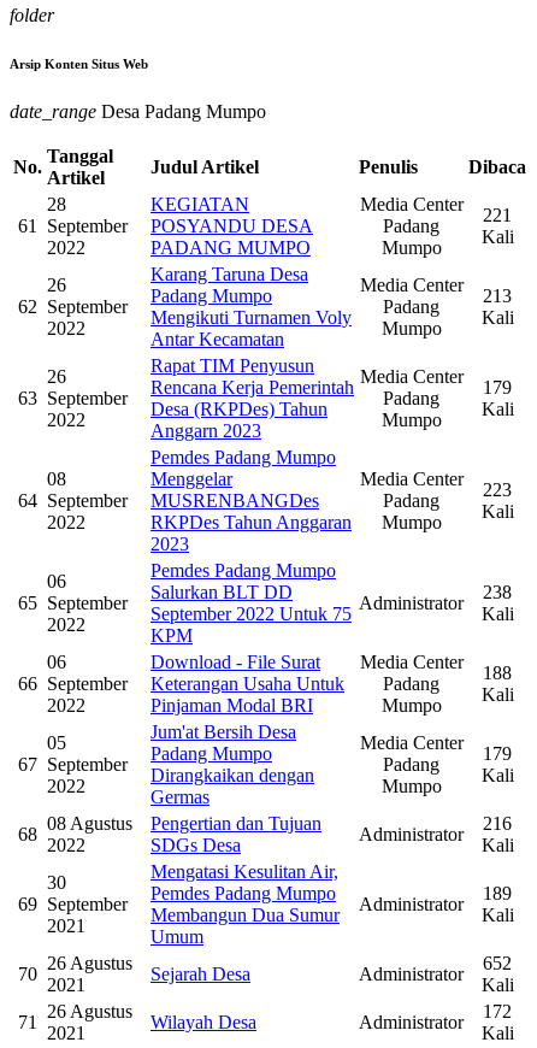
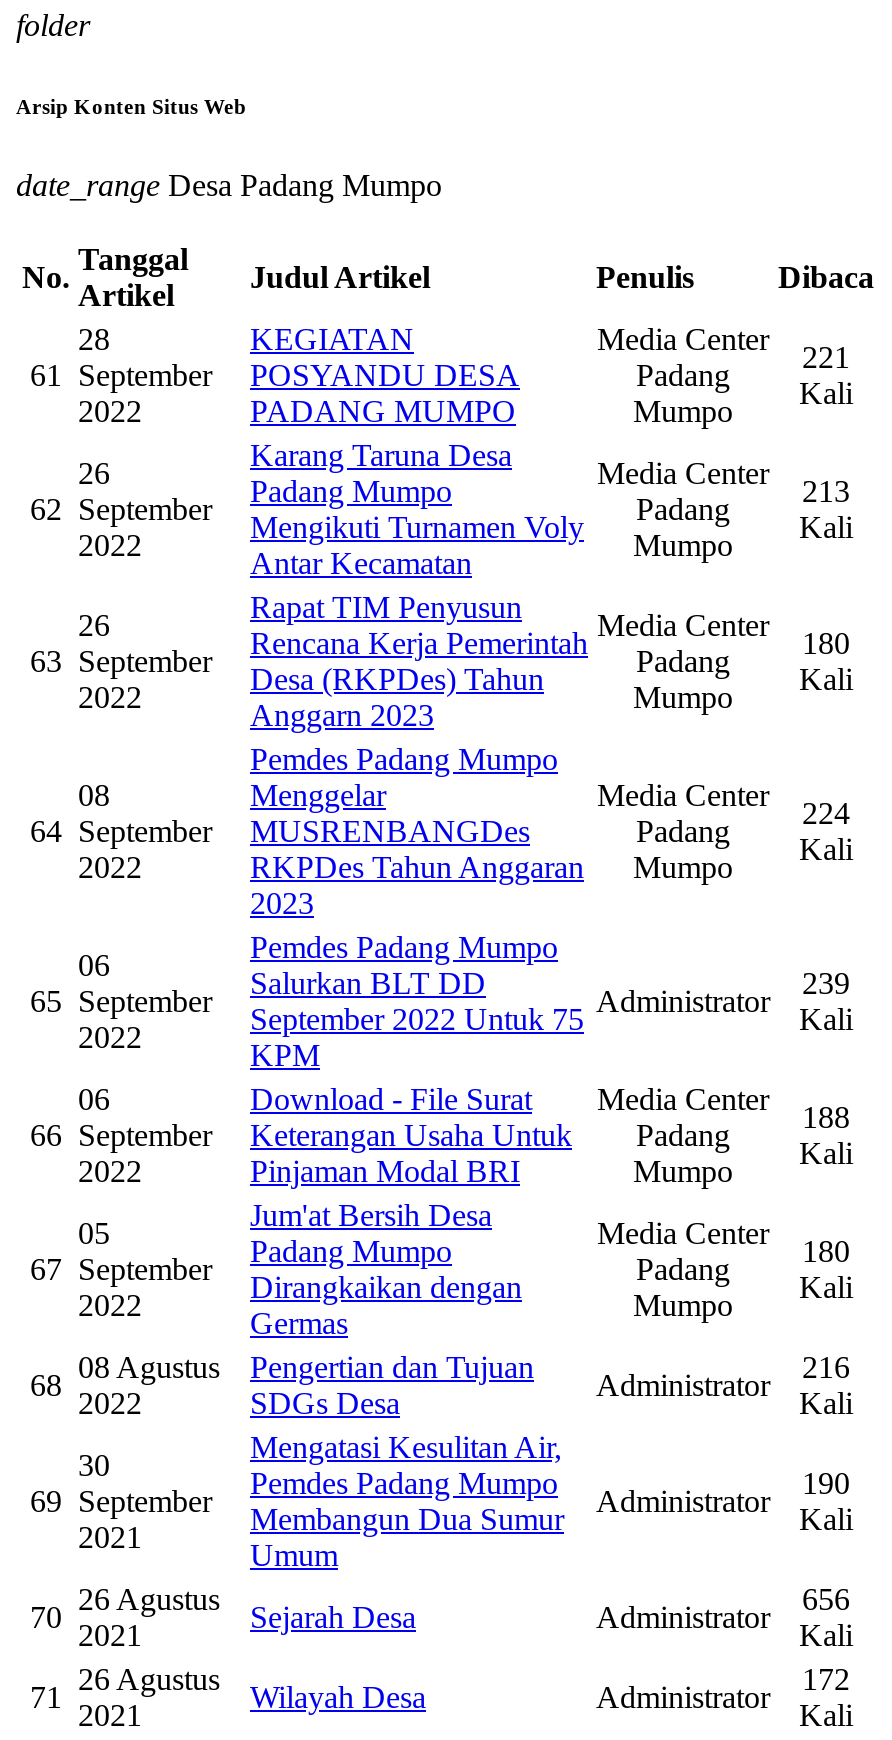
[483,377,512,398] 179 -> [802,626,850,660] 180
[483,480,512,500] 223 -> [802,796,850,830] 224
[483,582,512,602] 238 -> [802,966,850,1000] 239
[483,743,512,764] 179 -> [802,1234,850,1268] 180
[483,883,512,904] 189 -> [802,1466,850,1500] 190
[483,953,512,973] 652 -> [802,1582,850,1616] 656

